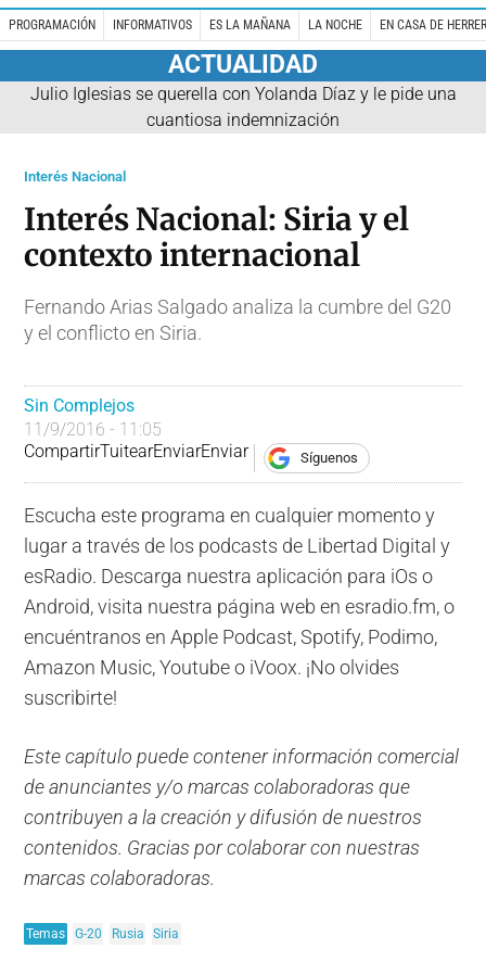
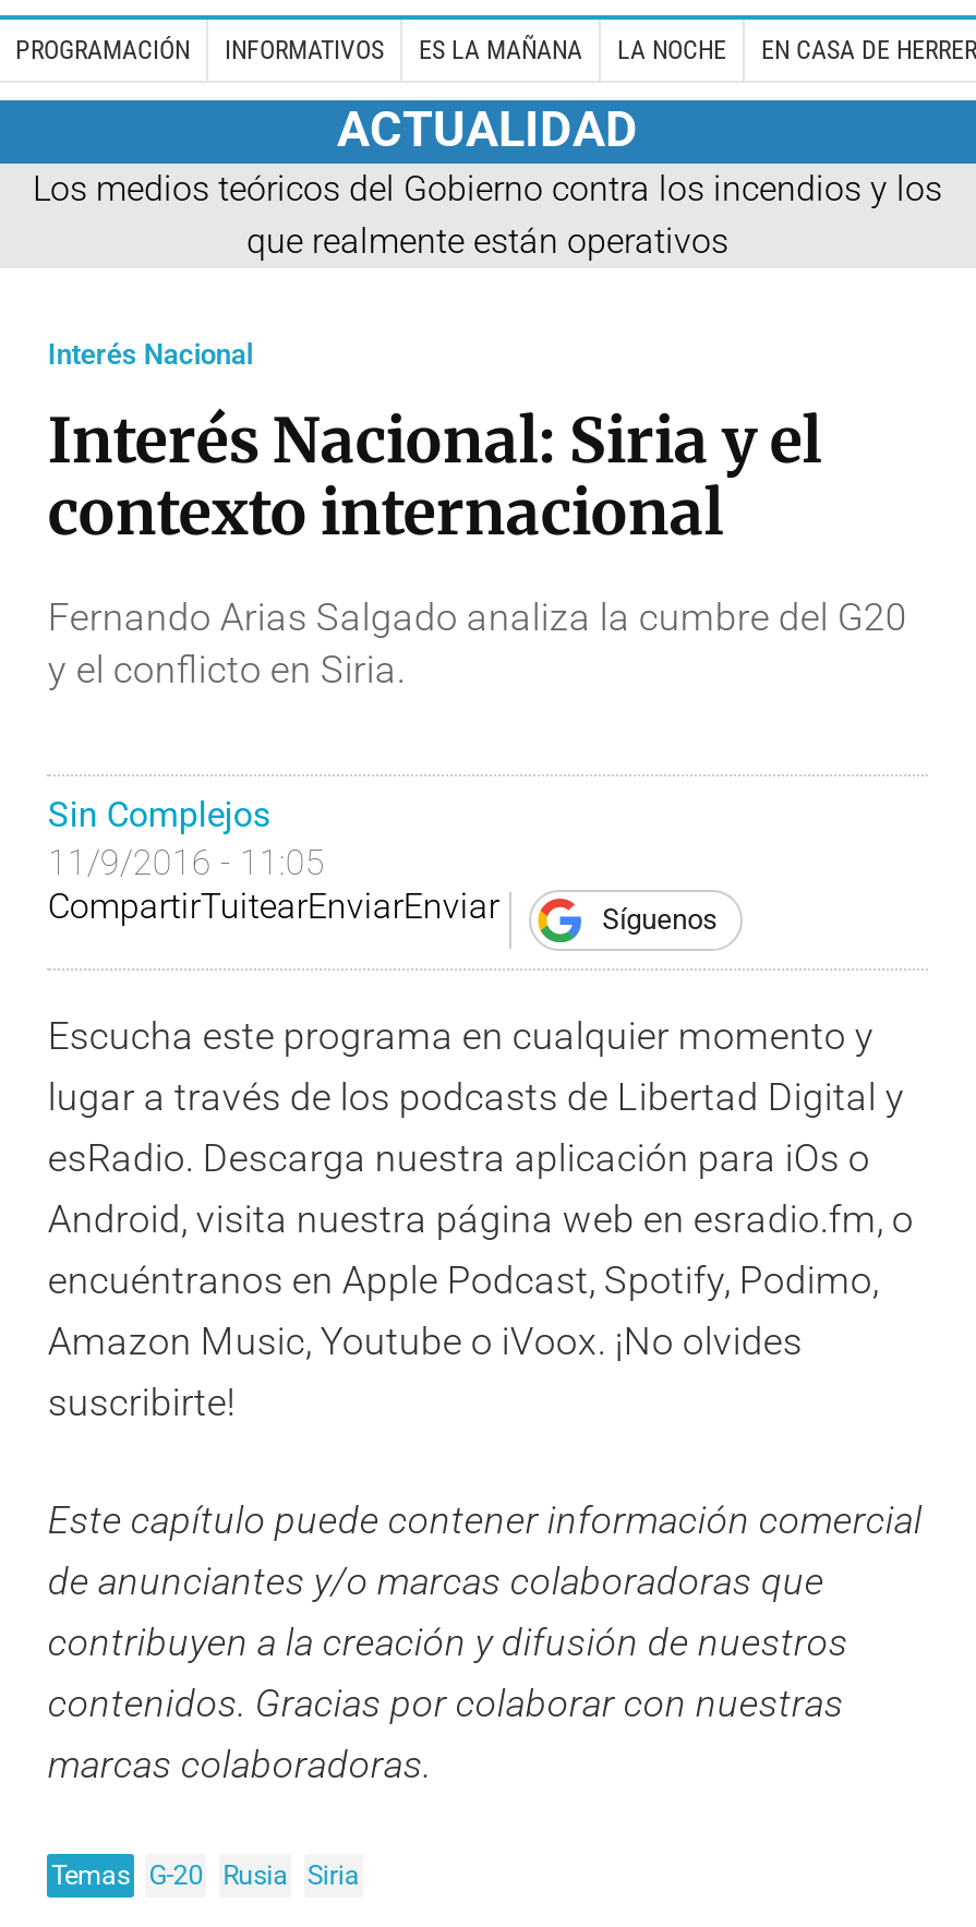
[30,83,456,130] Julio Iglesias se querella con Yolanda Díaz y le pide una | cuantiosa indemnización -> [33,167,942,261] Los medios teóricos del Gobierno contra los incendios y los | que realmente están operativos

